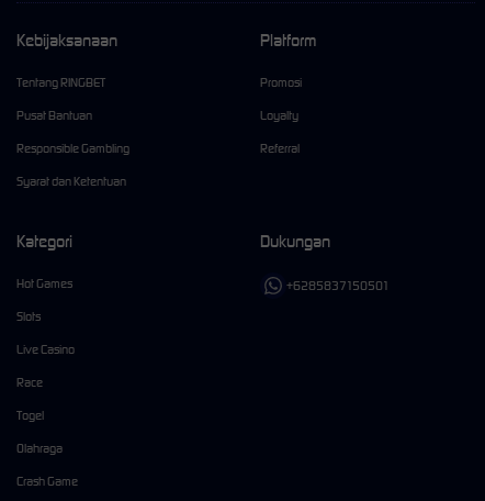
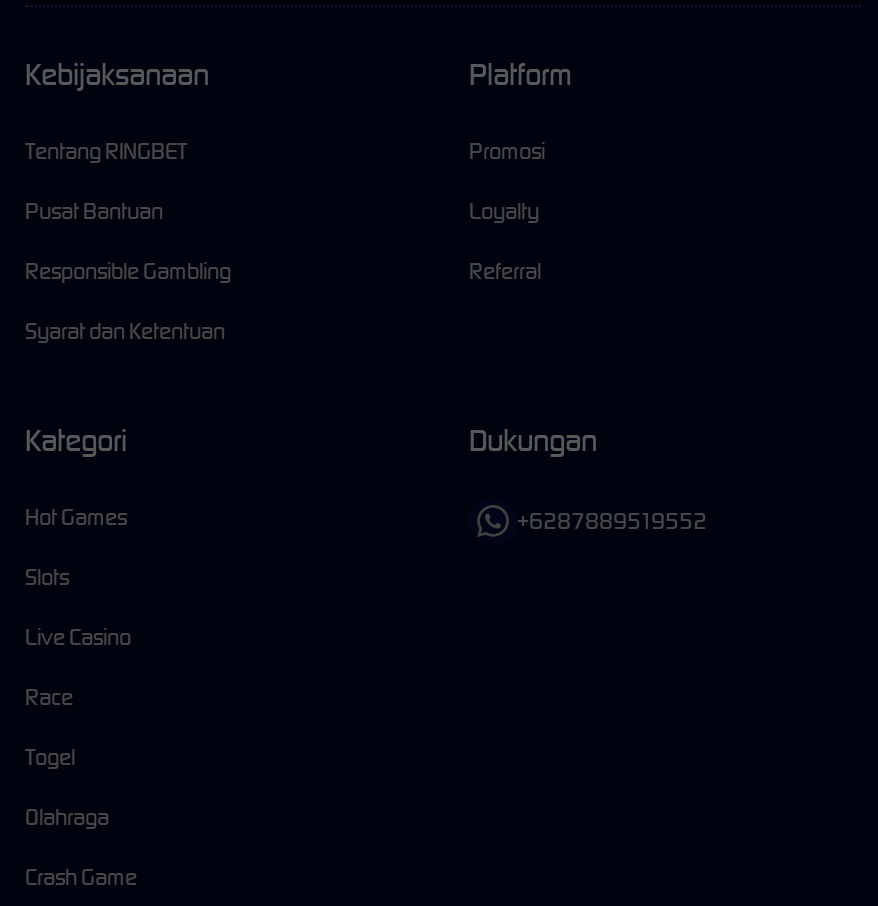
[286,278,390,293] +6285837150501 -> [517,507,707,535] +6287889519552

